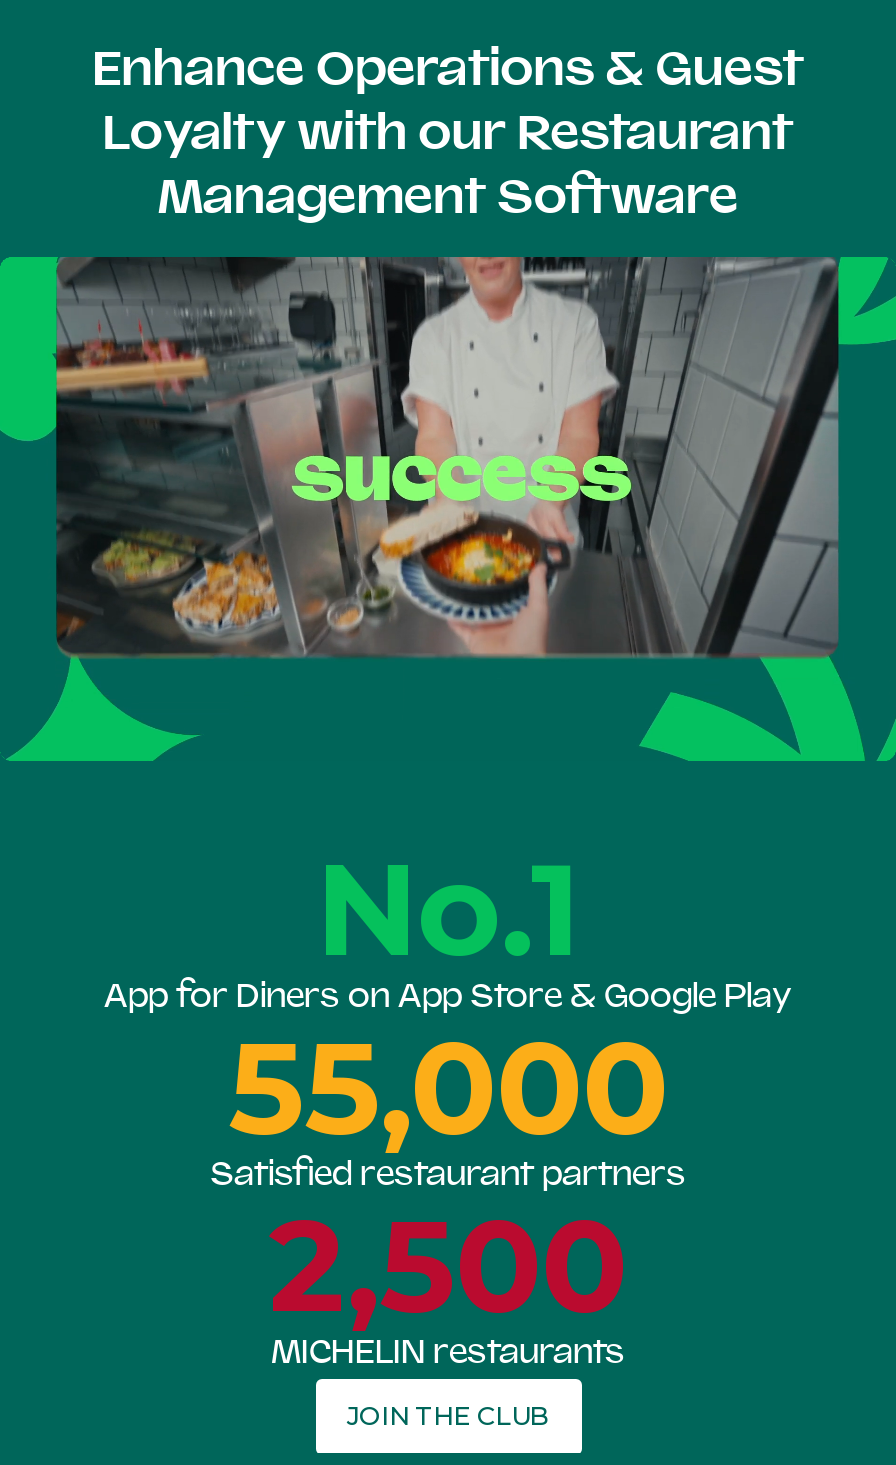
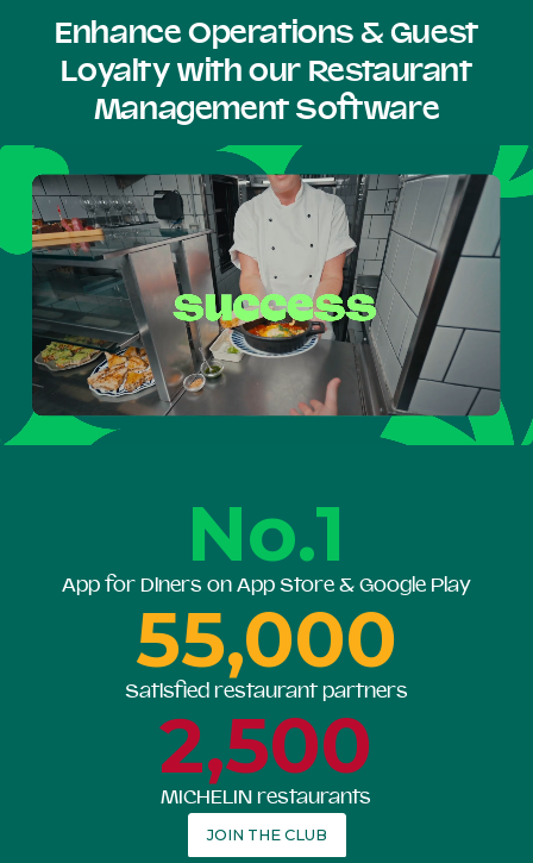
[54,255,842,711] [image] -> [31,145,501,417] [image]

